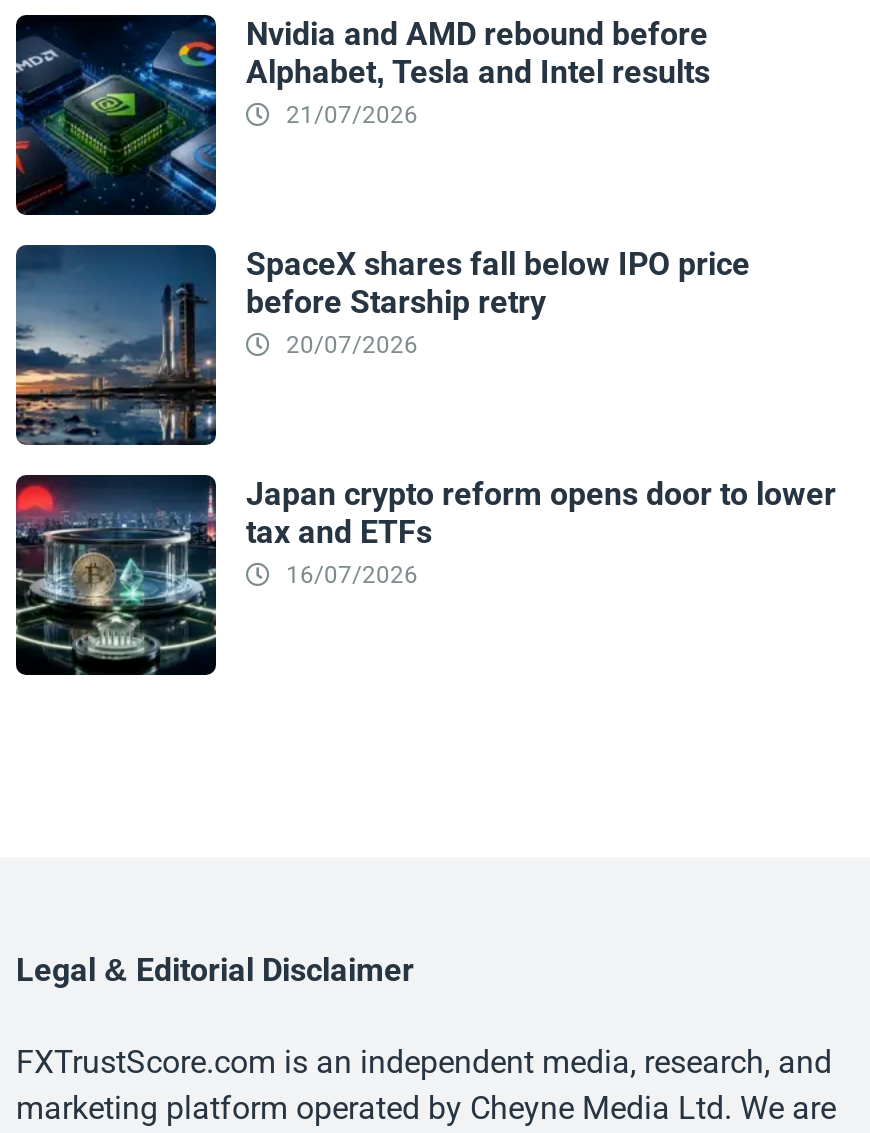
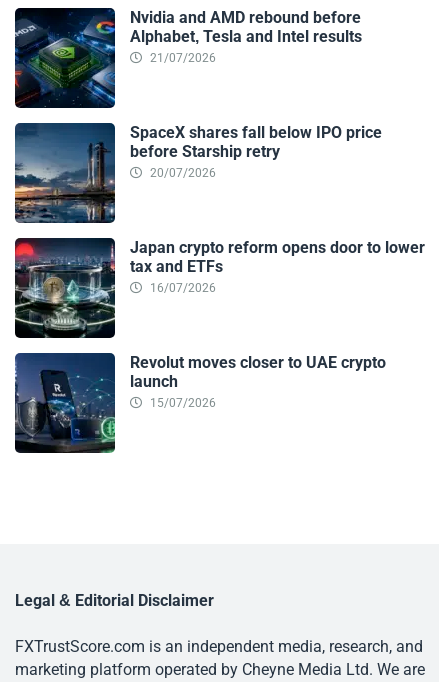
none -> [14,353,386,454] [image] | Revolut moves closer to UAE crypto | launch | 15/07/2026

